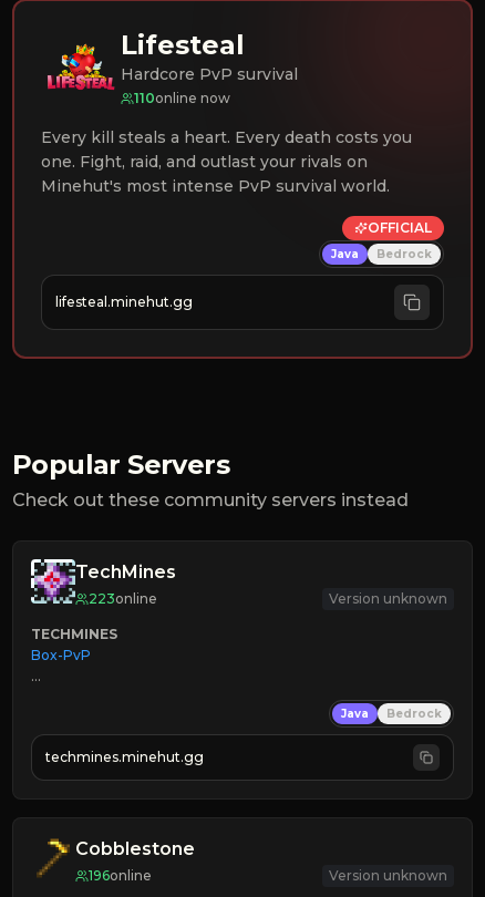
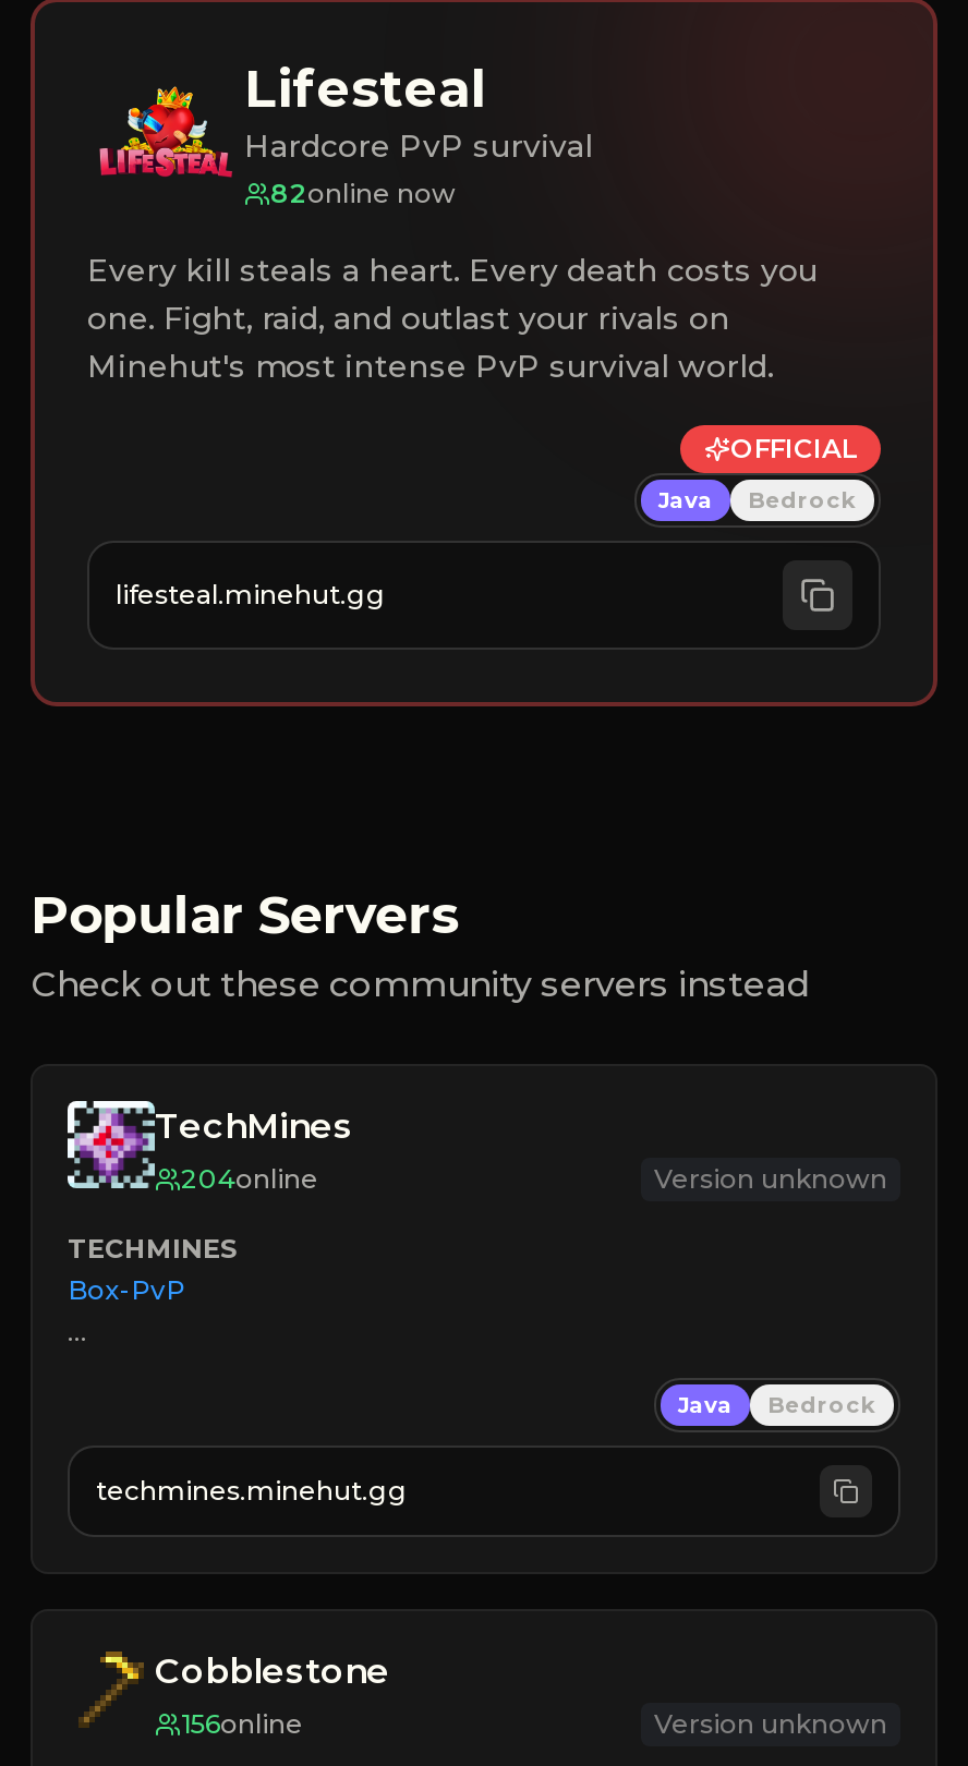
[134,90,230,106] 110online now -> [270,177,456,209] 82online now
[89,590,157,607] 223online -> [181,1162,318,1195] 204online
[89,867,152,884] 196online -> [181,1707,303,1740] 156online

